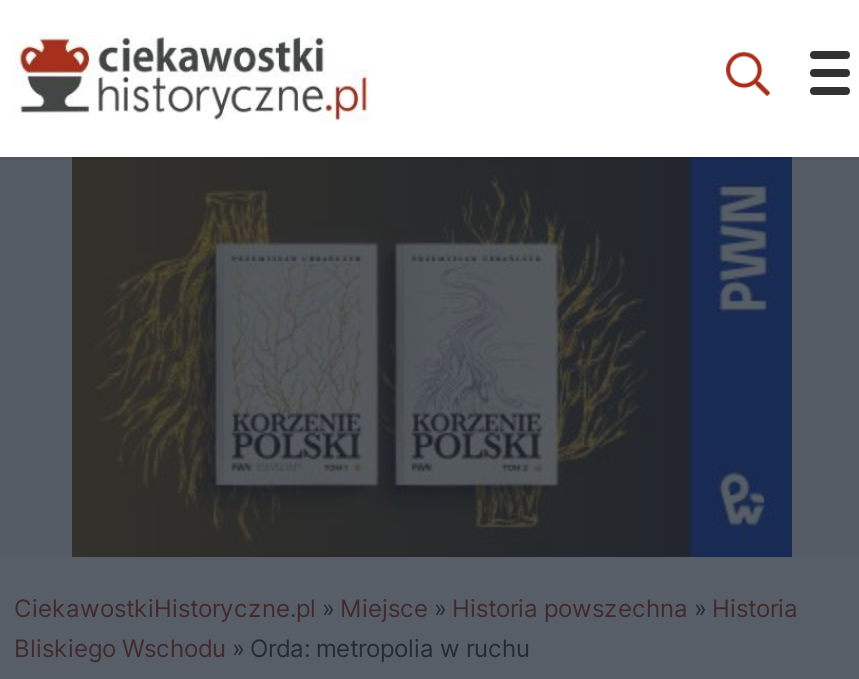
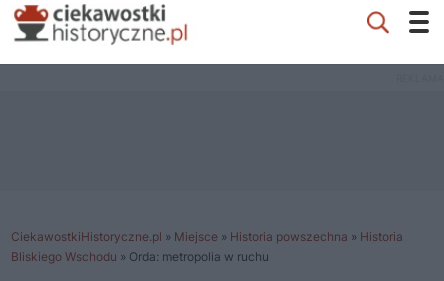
[72,159,792,557] [image] -> none

